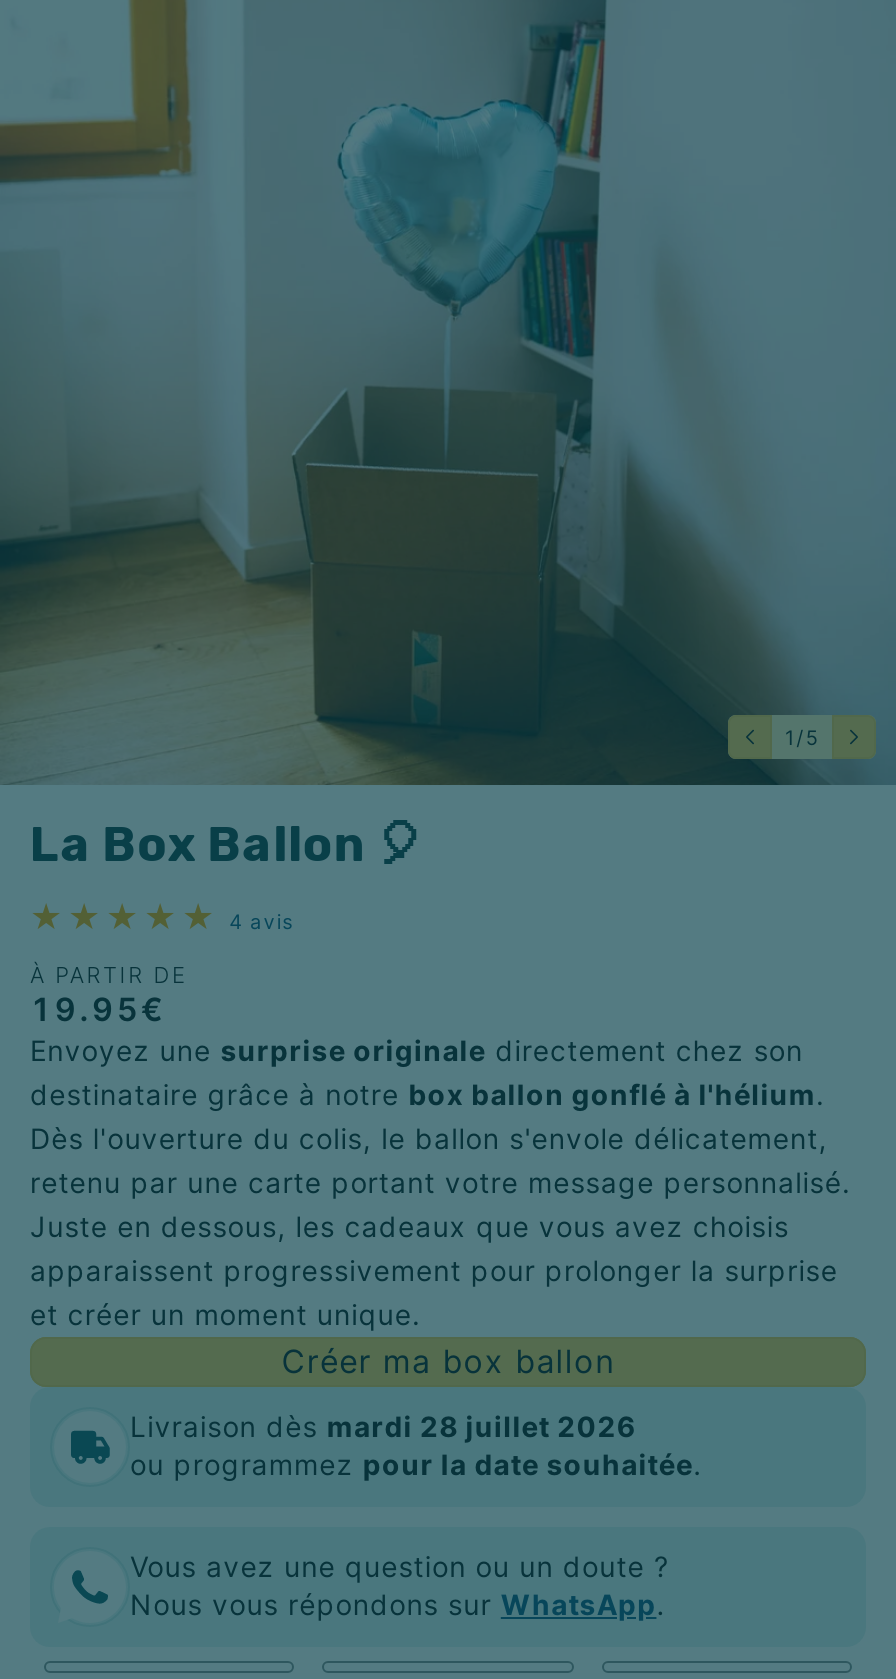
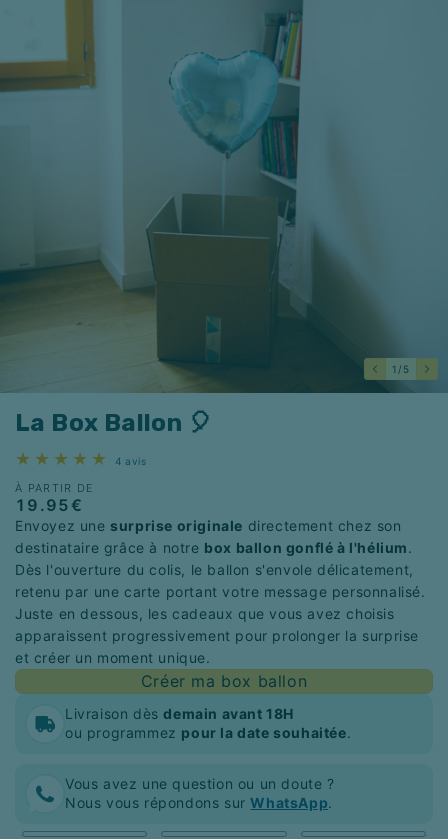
[130,1409,636,1443] Livraison dès mardi 28 juillet 2026 -> [65,705,294,722] Livraison dès demain avant 18H

